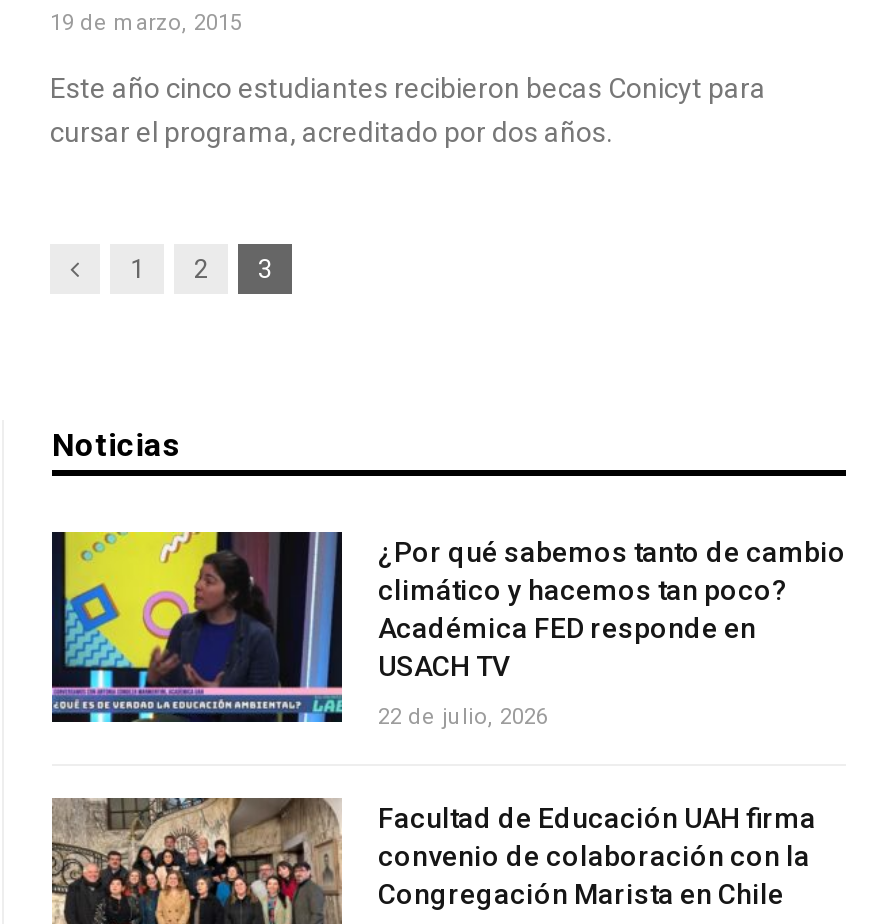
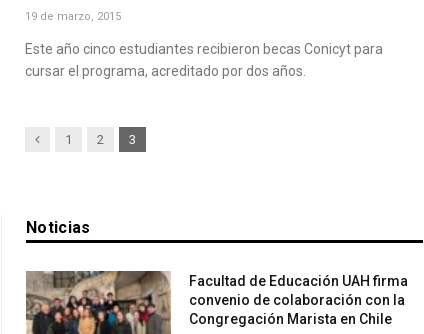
[50,530,846,742] [image] | ¿Por qué sabemos tanto de cambio | climático y hacemos tan poco? | Académica FED responde en | USACH TV | 22 de julio, 2026 -> none

